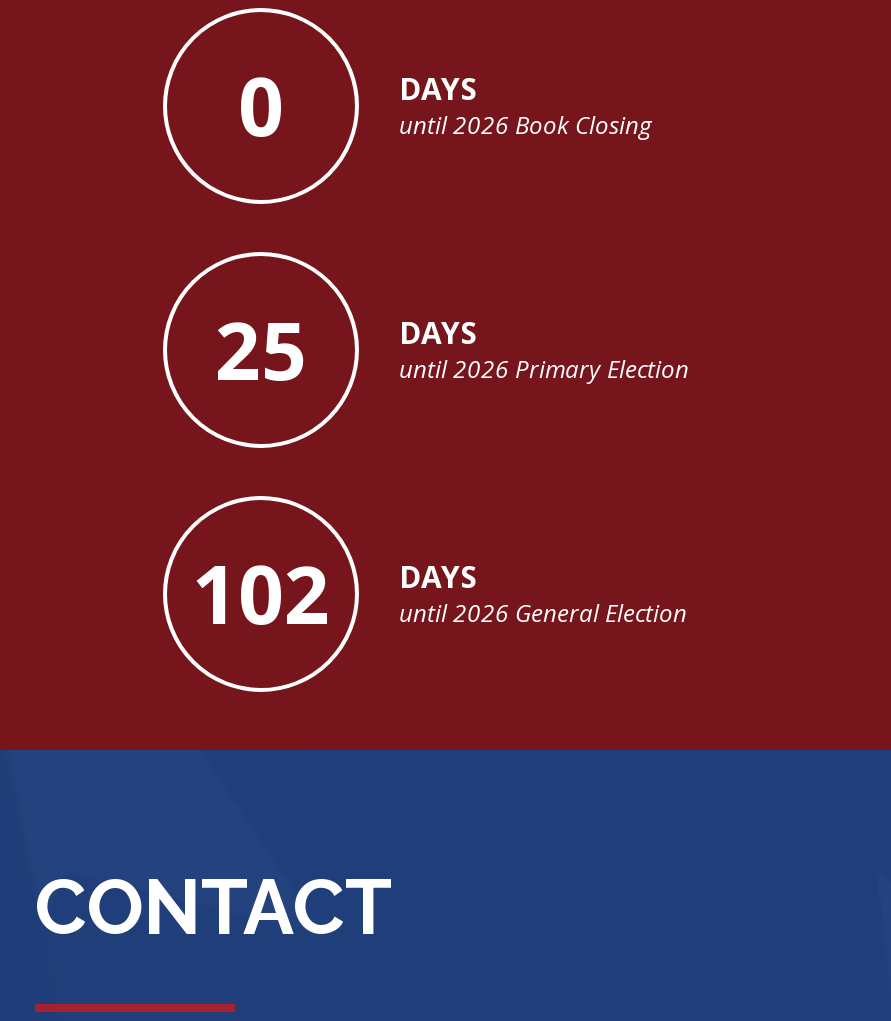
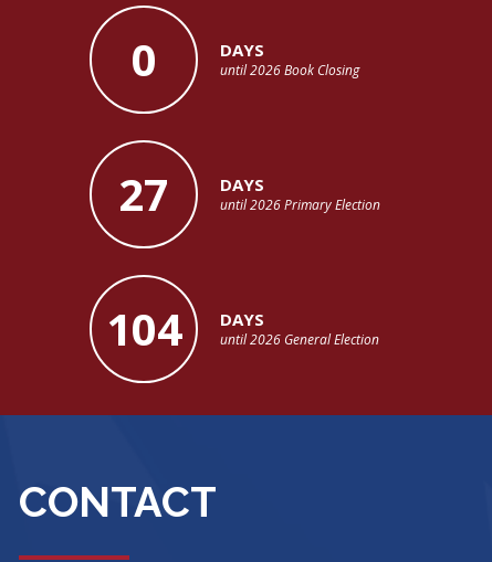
[215,294,307,404] 25 -> [118,163,169,224] 27
[192,538,479,648] 102 DAYS -> [106,298,264,359] 104 DAYS

